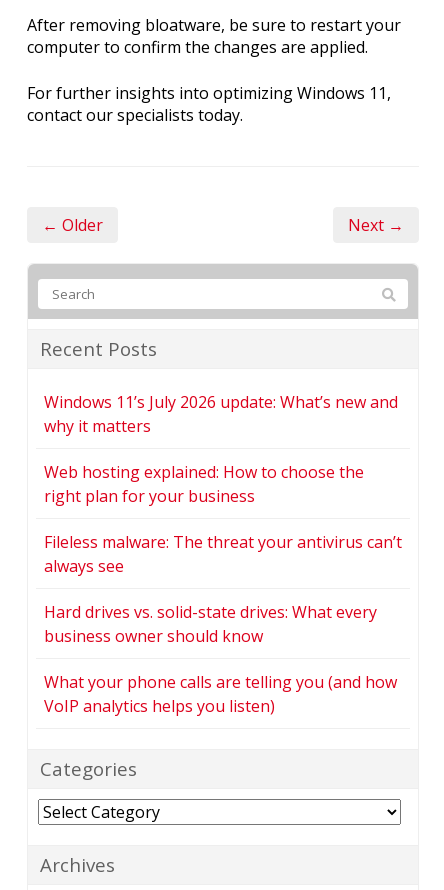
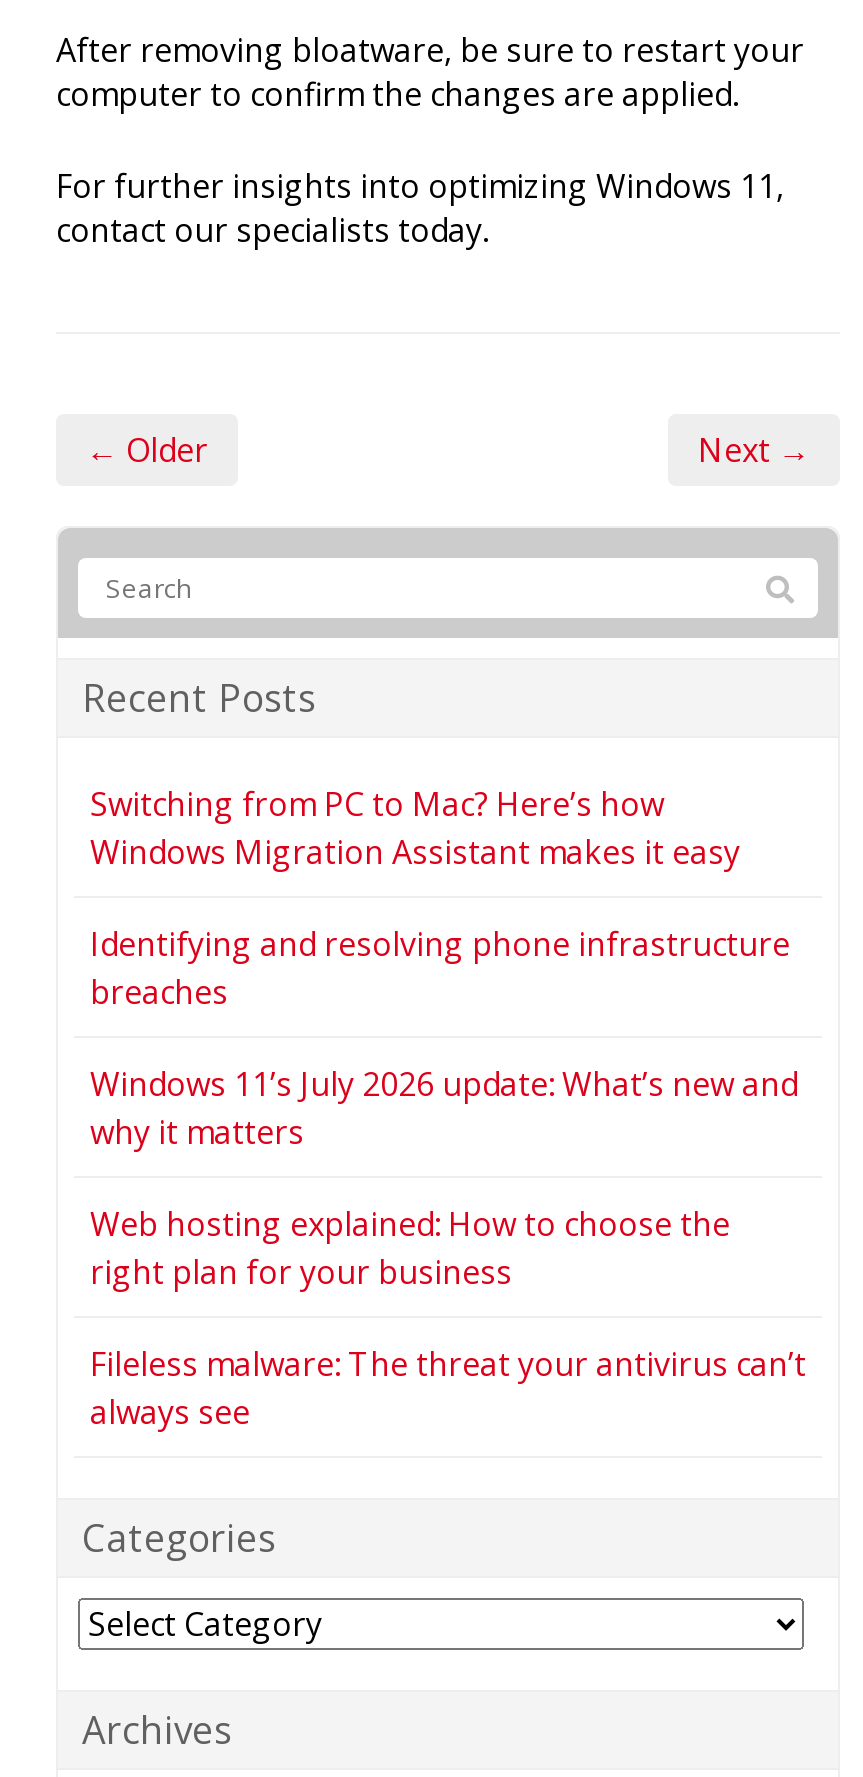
none -> [90,782,790,1014] Switching from PC to Mac? Here’s how | Windows Migration Assistant makes it easy | Identifying and resolving phone infrastructure | breaches
moved [44,391,402,577] -> [90,1062,806,1434]: Windows 11’s July 2026 update: What’s new and | why it matters | Web hosting explained: How to choose the | right plan for your business | Fileless malware: The threat your antivirus can’t | always see
[44,601,397,717] Hard drives vs. solid-state drives: What every | business owner should know | What your phone calls are telling you (and how | VoIP analytics helps you listen) -> none

